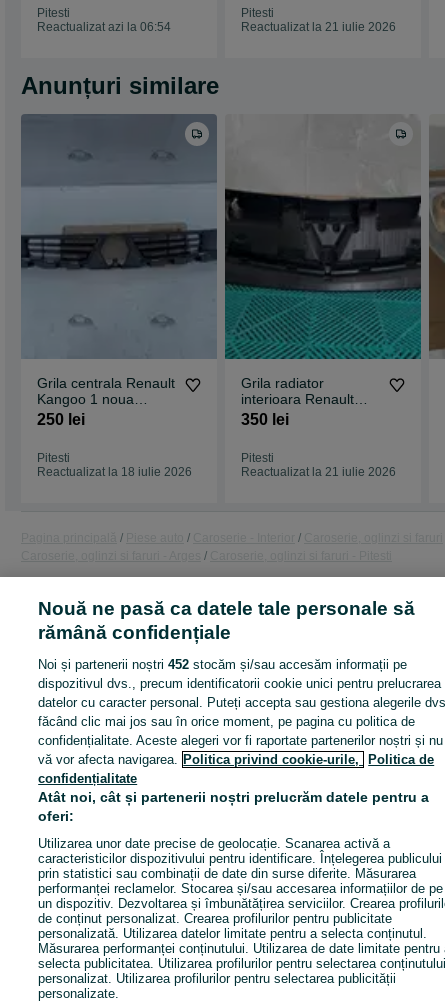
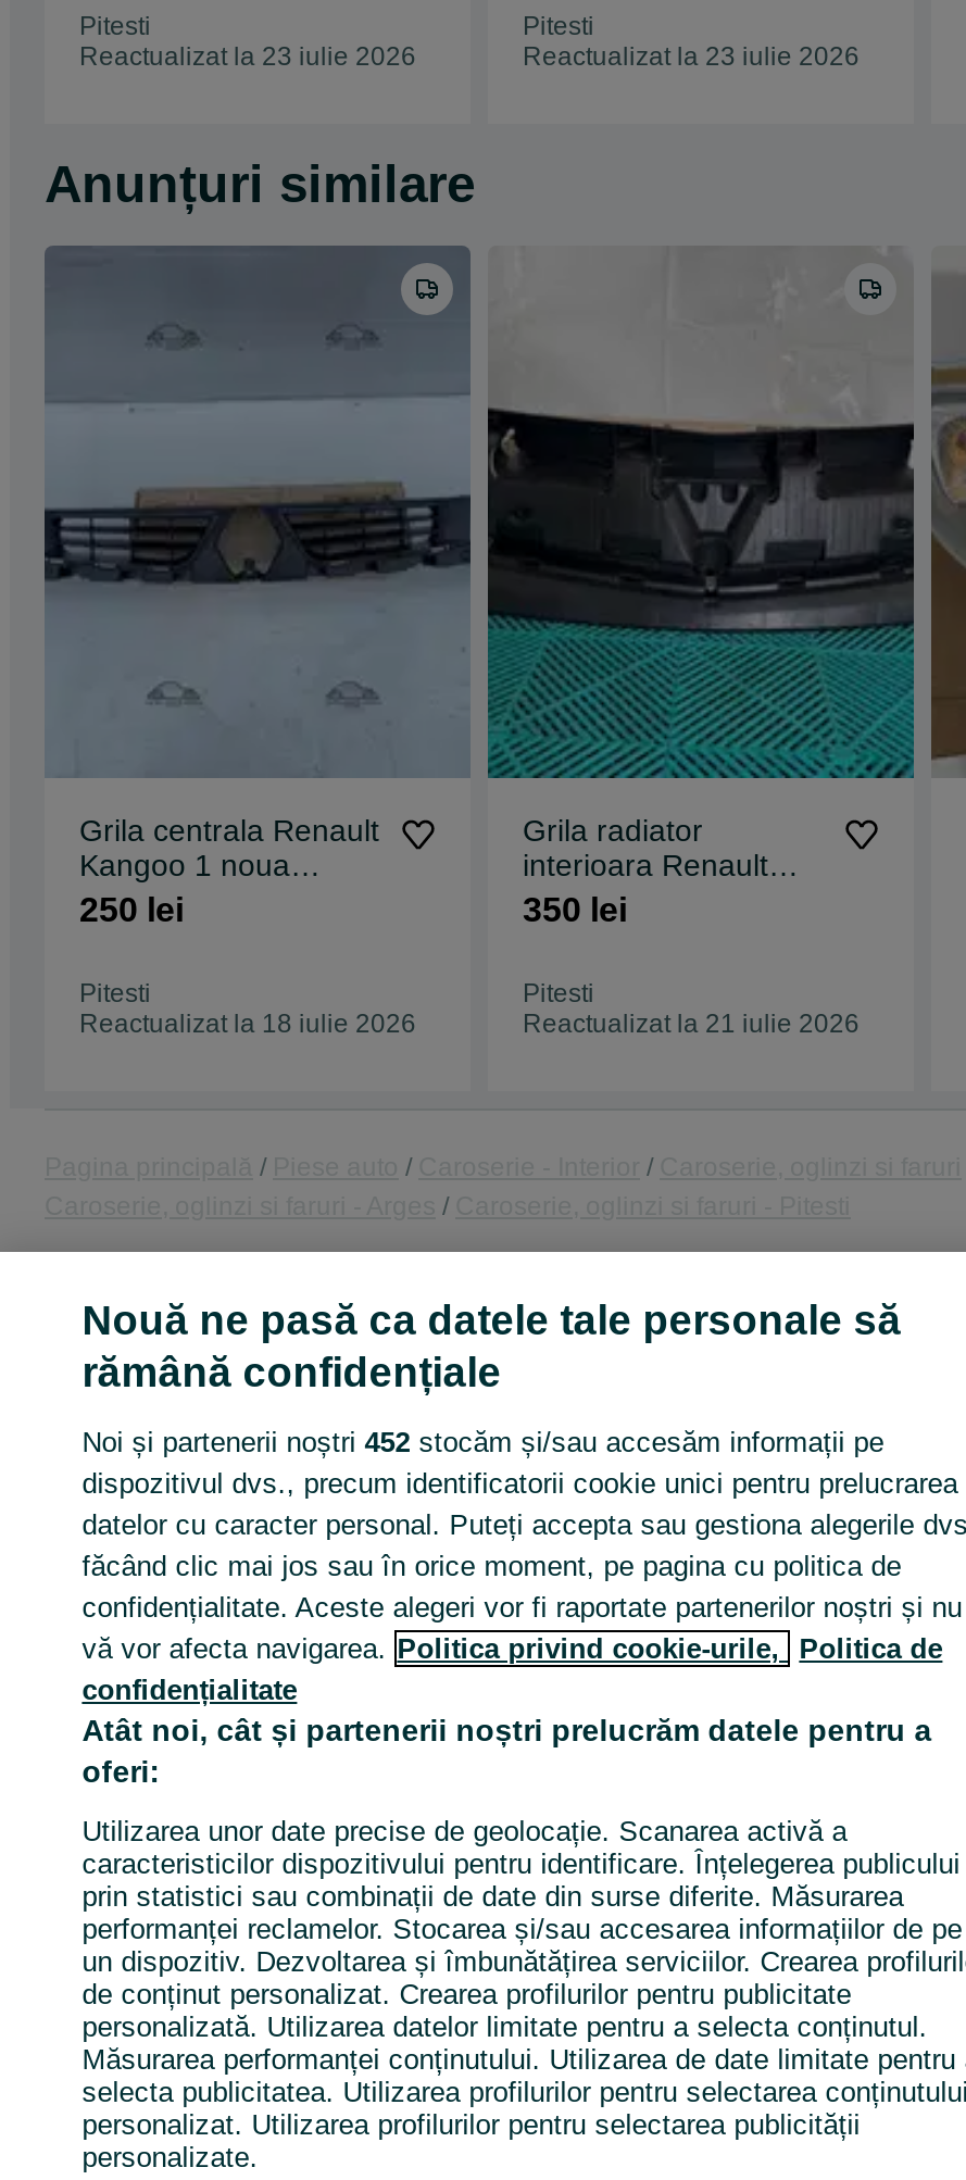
[37,20,171,34] Reactualizat azi la 06:54 -> [79,41,416,72] Reactualizat la 23 iulie 2026
[241,20,396,34] Reactualizat la 21 iulie 2026 -> [523,41,860,72] Reactualizat la 23 iulie 2026

